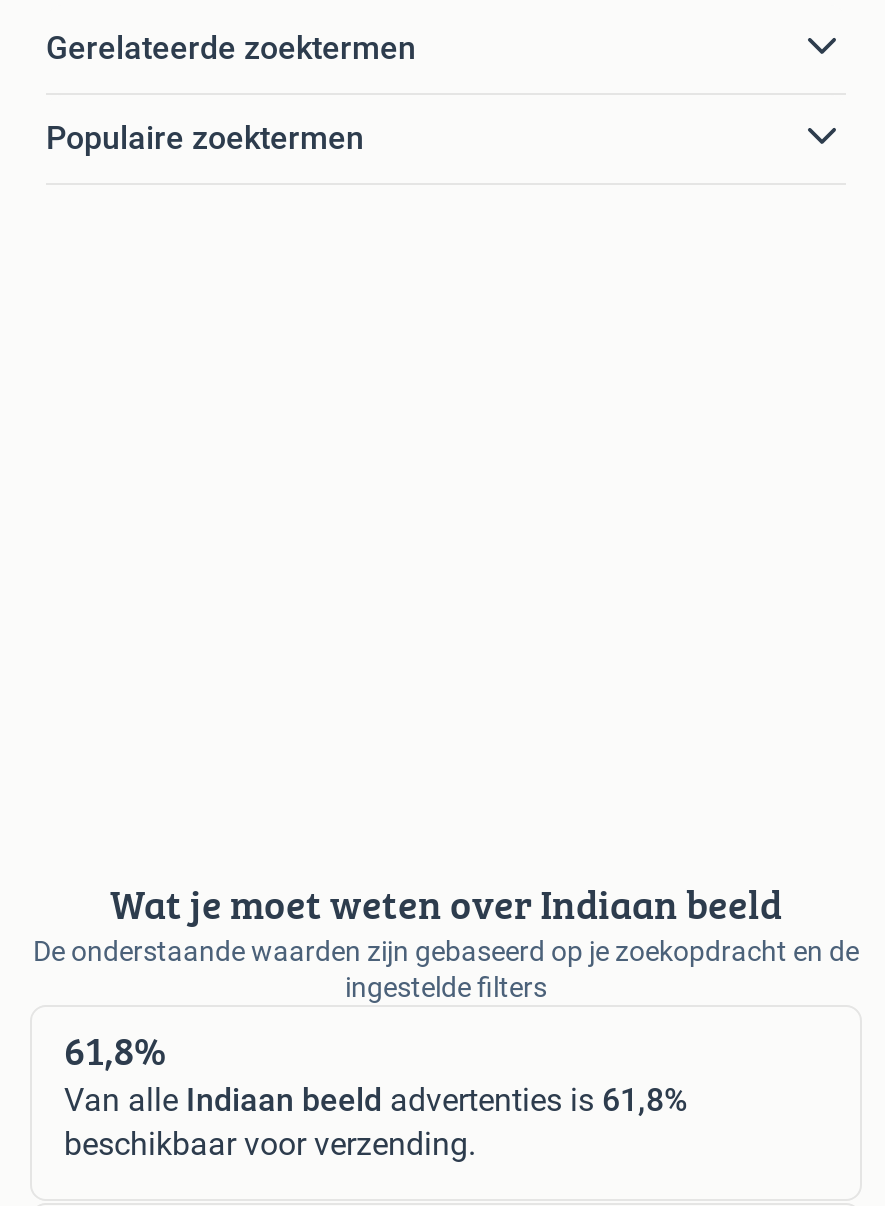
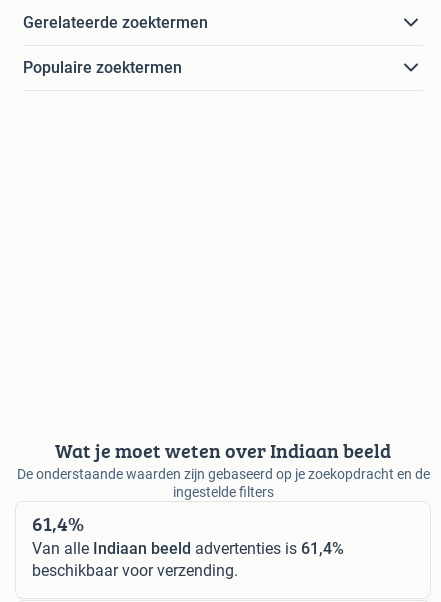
[64,1020,166,1078] 61,8% -> [32,509,84,538] 61,4%
[64,1080,688,1118] Van alle Indiaan beeld advertenties is 61,8% -> [32,539,344,558] Van alle Indiaan beeld advertenties is 61,4%

